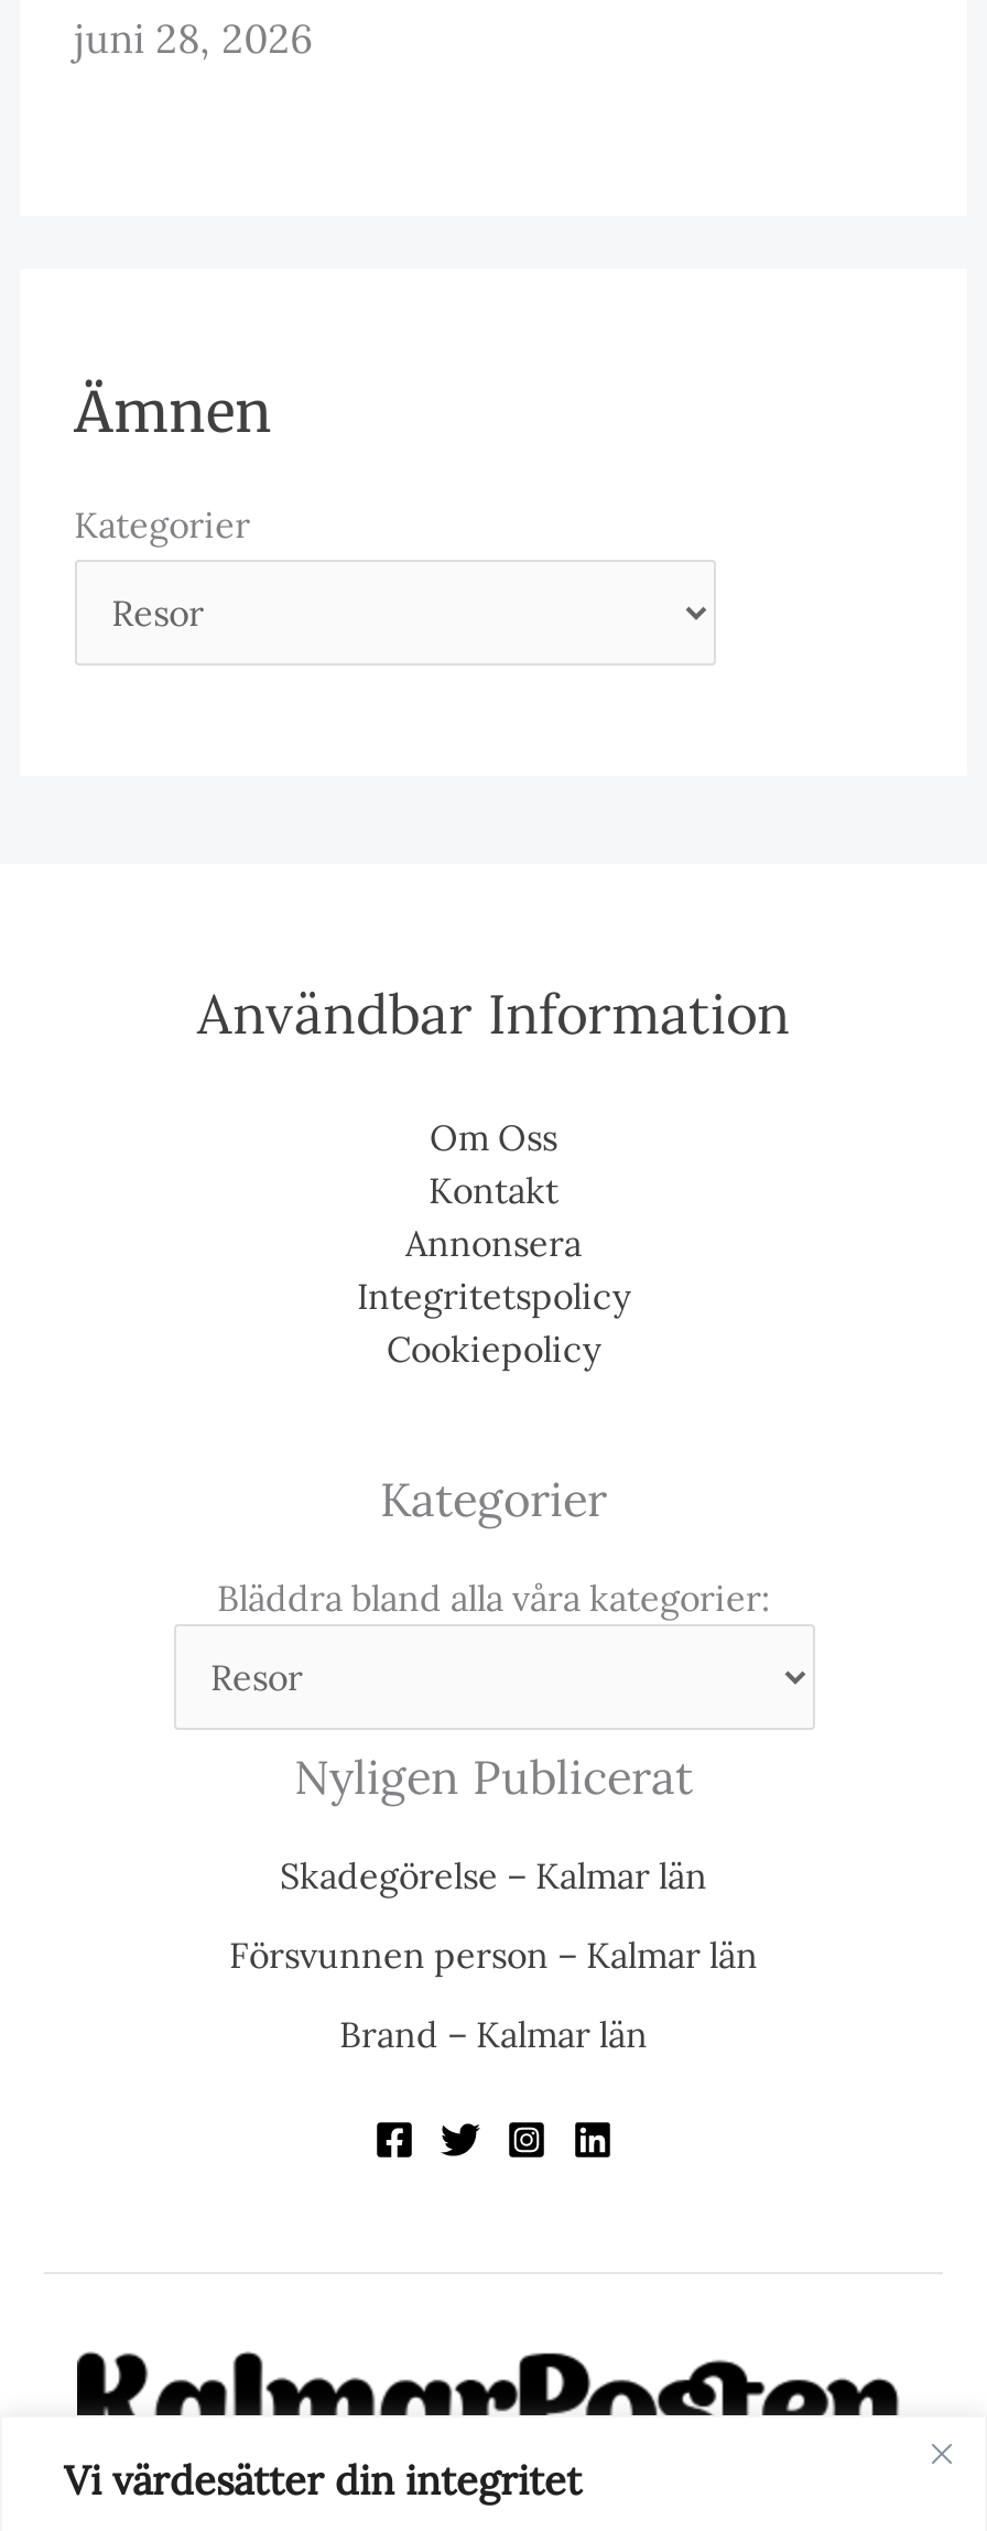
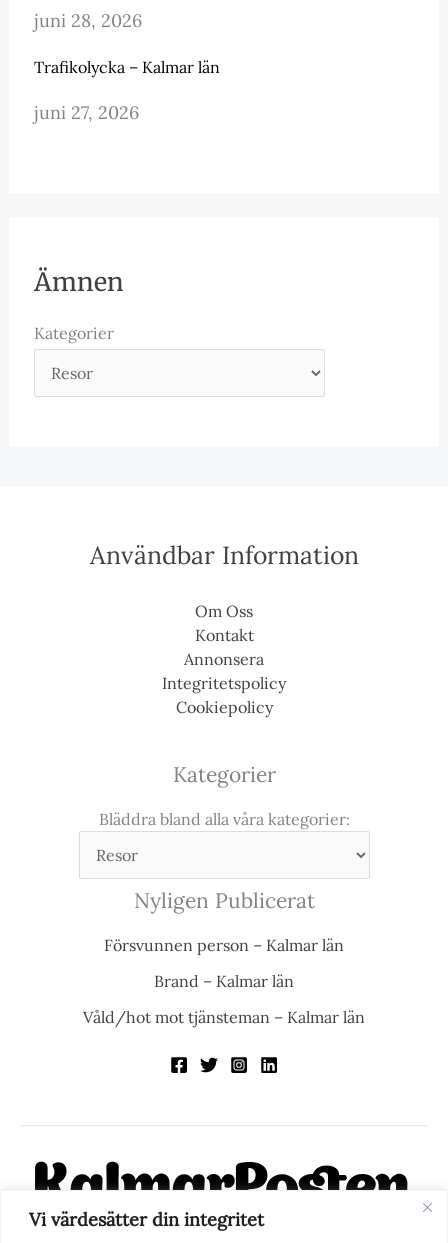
none -> [34,57,220,124] Trafikolycka – Kalmar län | juni 27, 2026
[280,1853,707,1897] Skadegörelse – Kalmar län -> none
none -> [83,1007,365,1027] Våld/hot mot tjänsteman – Kalmar län

